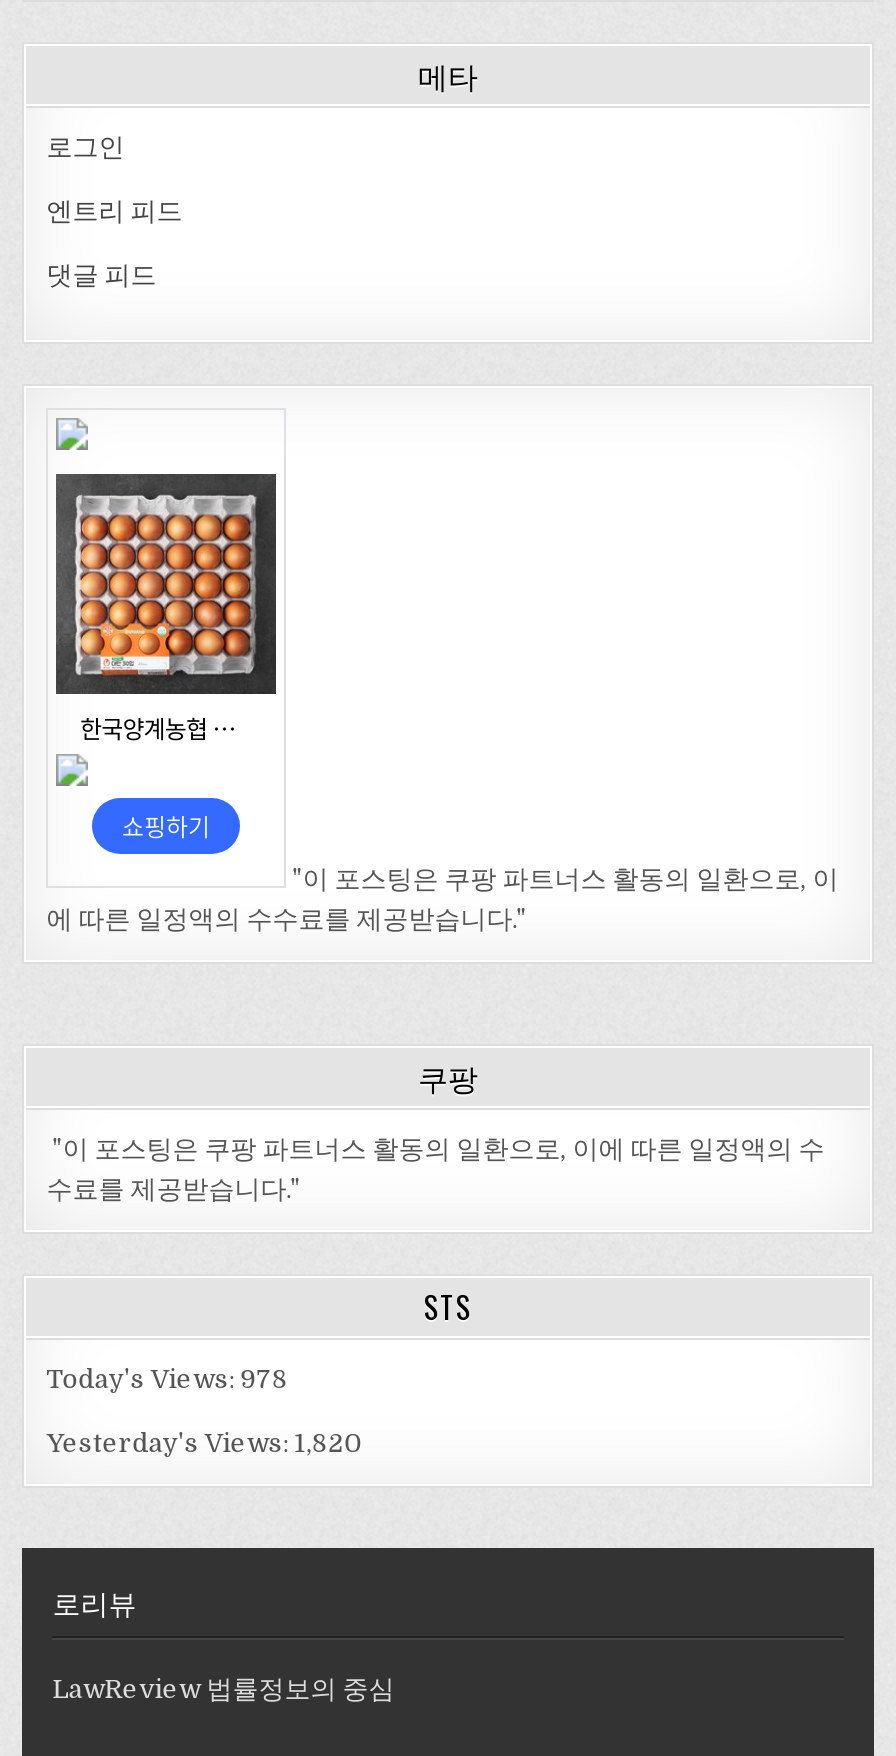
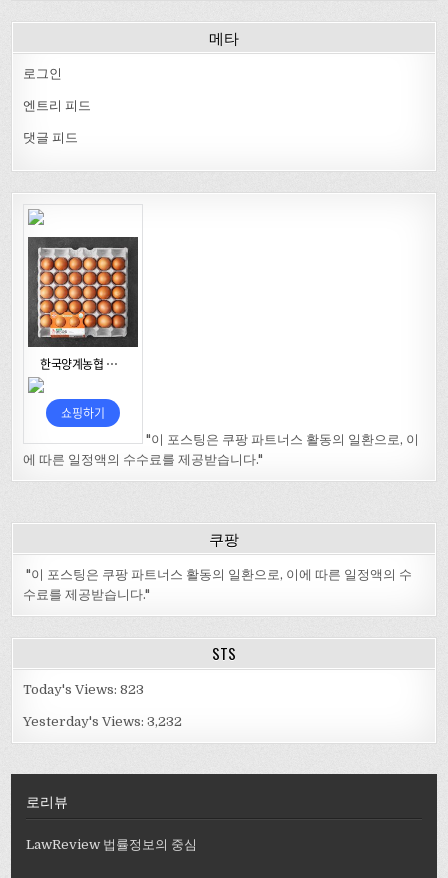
[46,1364,288,1394] Today's Views: 978 -> [23,682,144,697] Today's Views: 823
[46,1428,362,1458] Yesterday's Views: 1,820 -> [23,714,182,729] Yesterday's Views: 3,232

